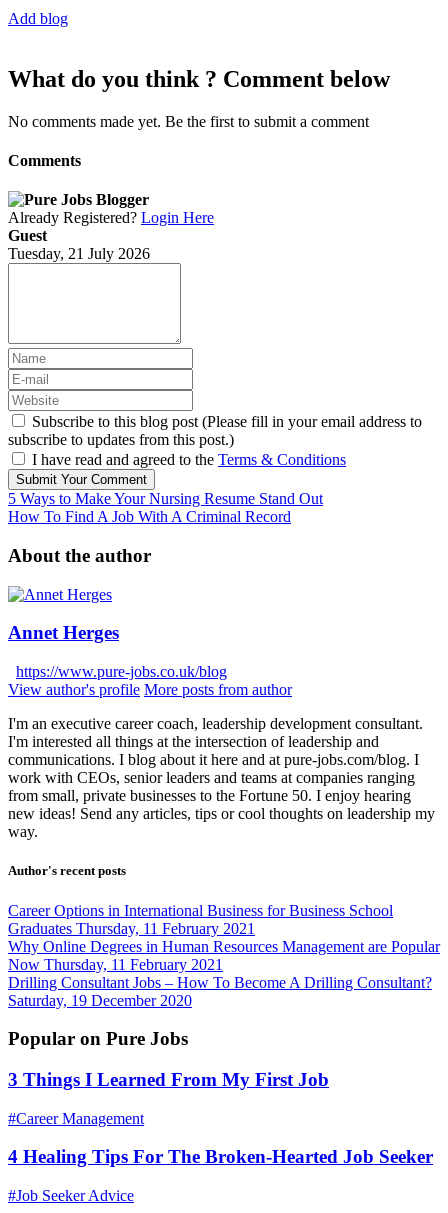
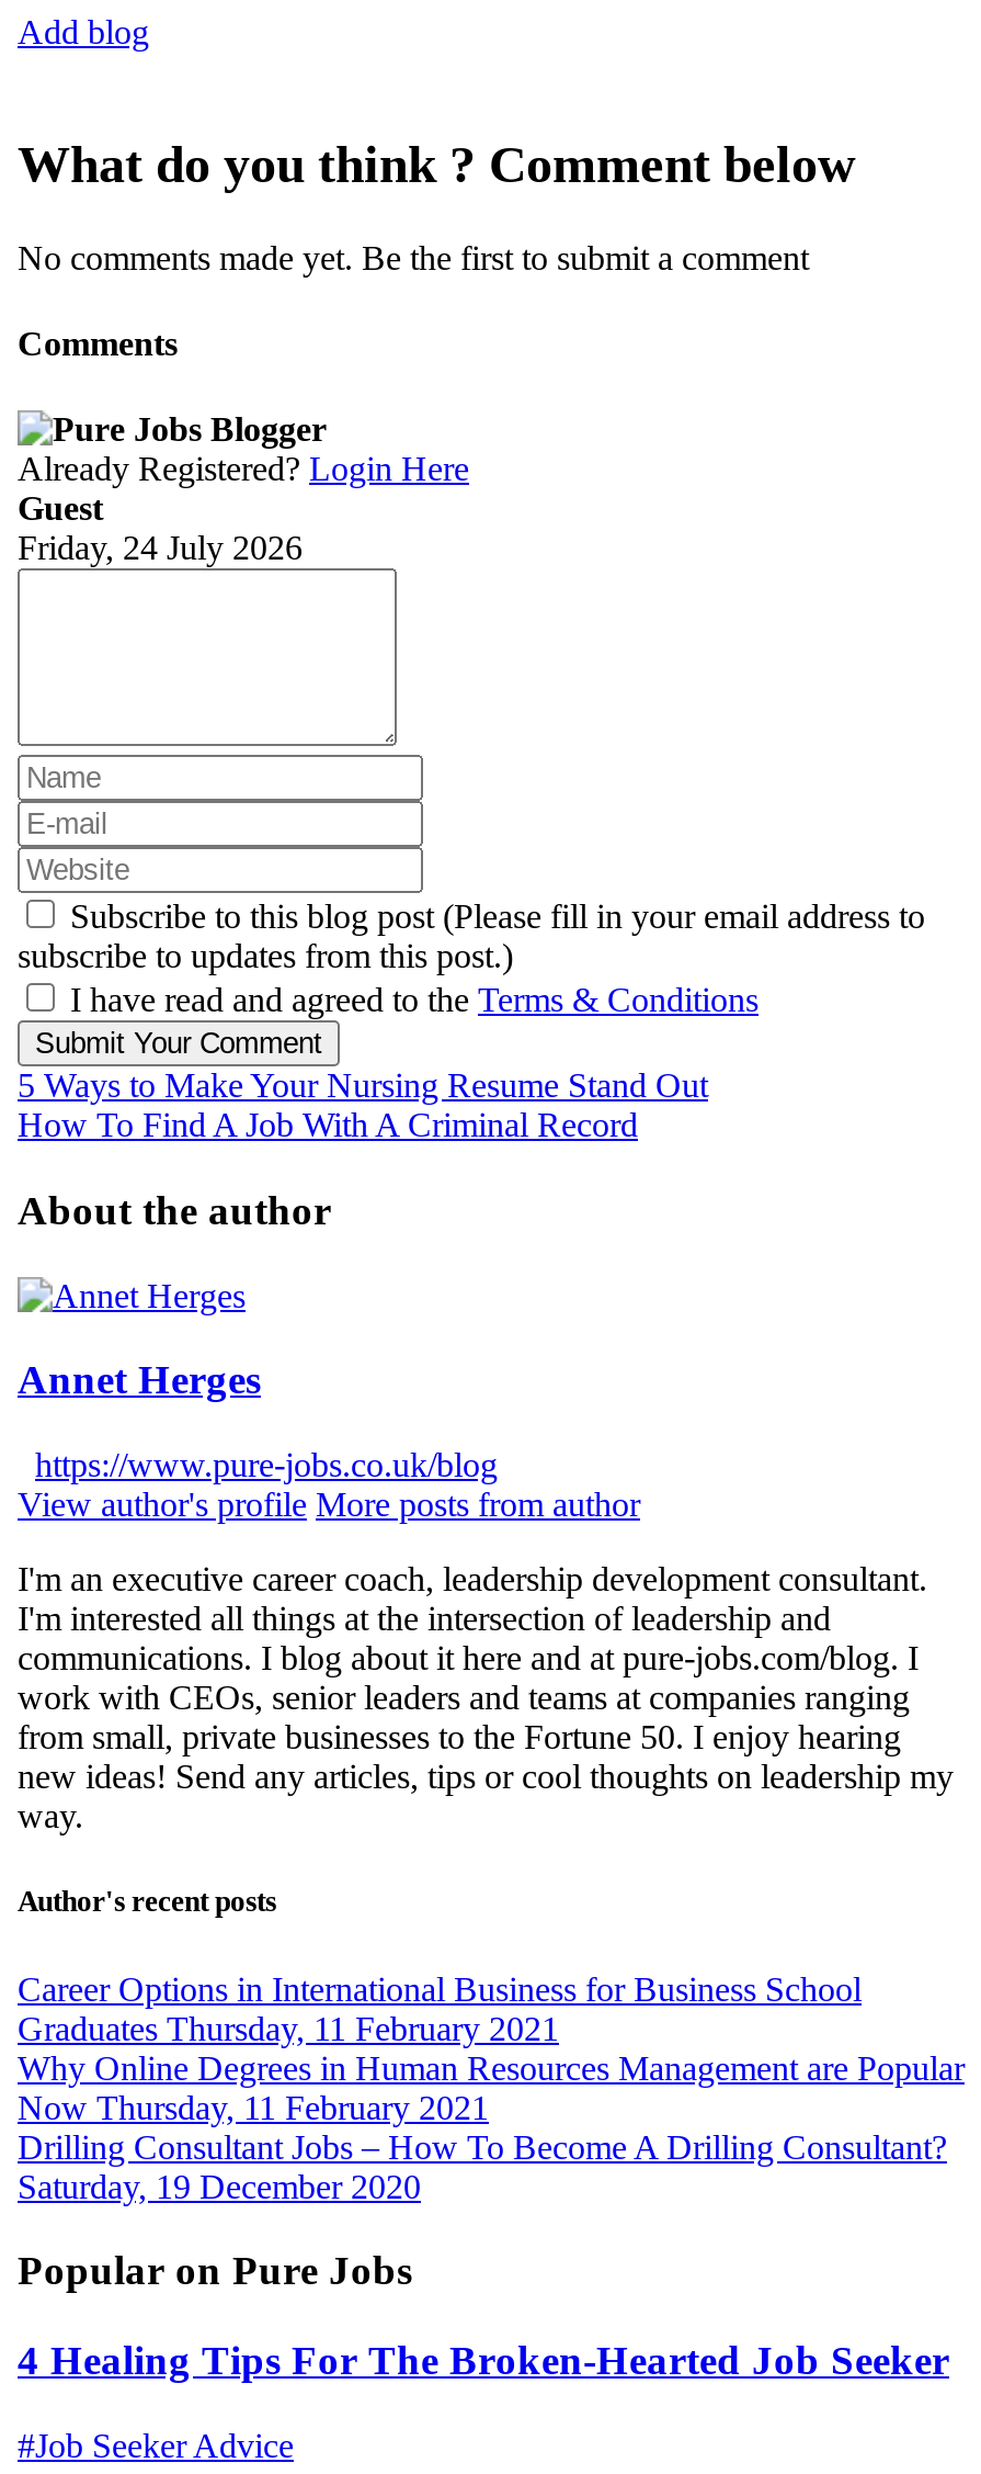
[8,245,150,262] Tuesday, 21 July 2026 -> [18,529,303,567] Friday, 24 July 2026
[8,1069,329,1127] 3 Things I Learned From My First Job | #Career Management -> none

